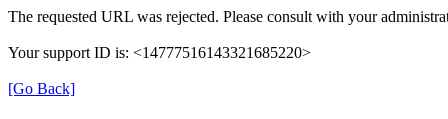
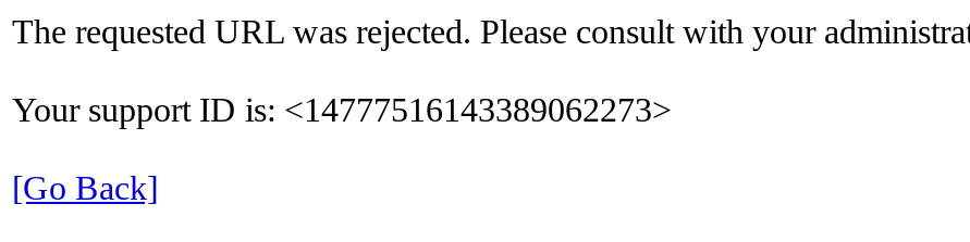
[8,44,311,61] Your support ID is: <14777516143321685220> -> [12,91,672,128] Your support ID is: <14777516143389062273>

